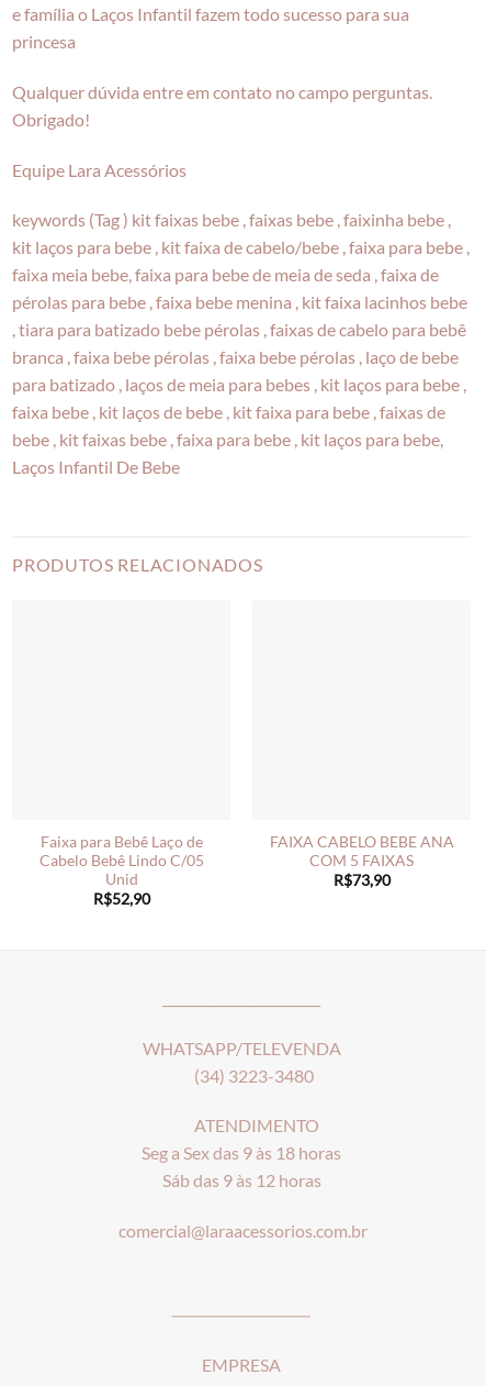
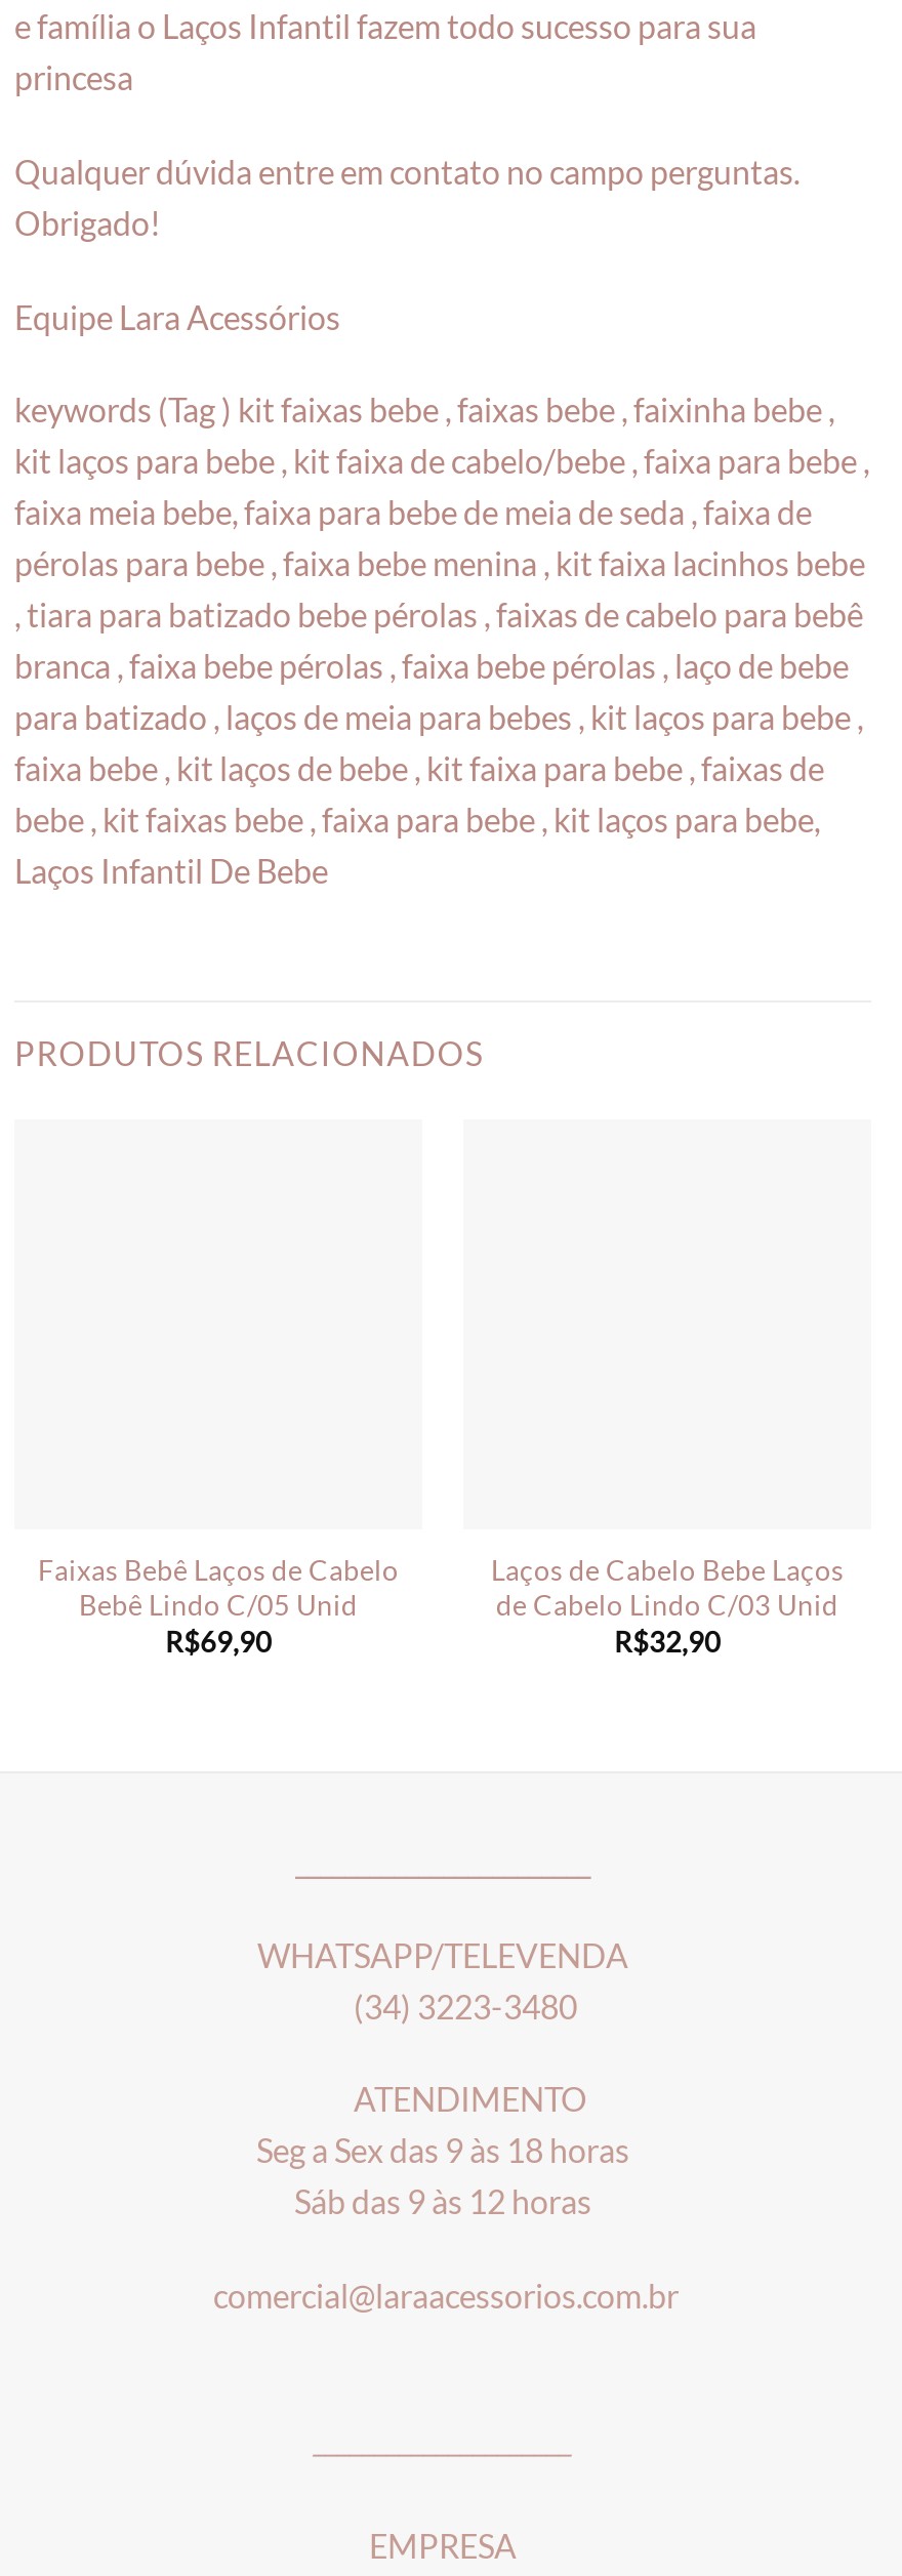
[39,833,204,908] Faixa para Bebê Laço de | Cabelo Bebê Lindo C/05 | Unid | R$52,90 -> [38,1554,399,1659] Faixas Bebê Laços de Cabelo | Bebê Lindo C/05 Unid | R$69,90
[269,833,454,890] FAIXA CABELO BEBE ANA | COM 5 FAIXAS | R$73,90 -> [491,1554,844,1659] Laços de Cabelo Bebe Laços | de Cabelo Lindo C/03 Unid | R$32,90

